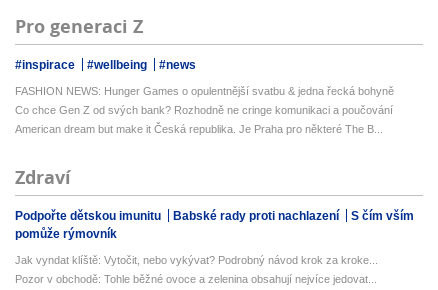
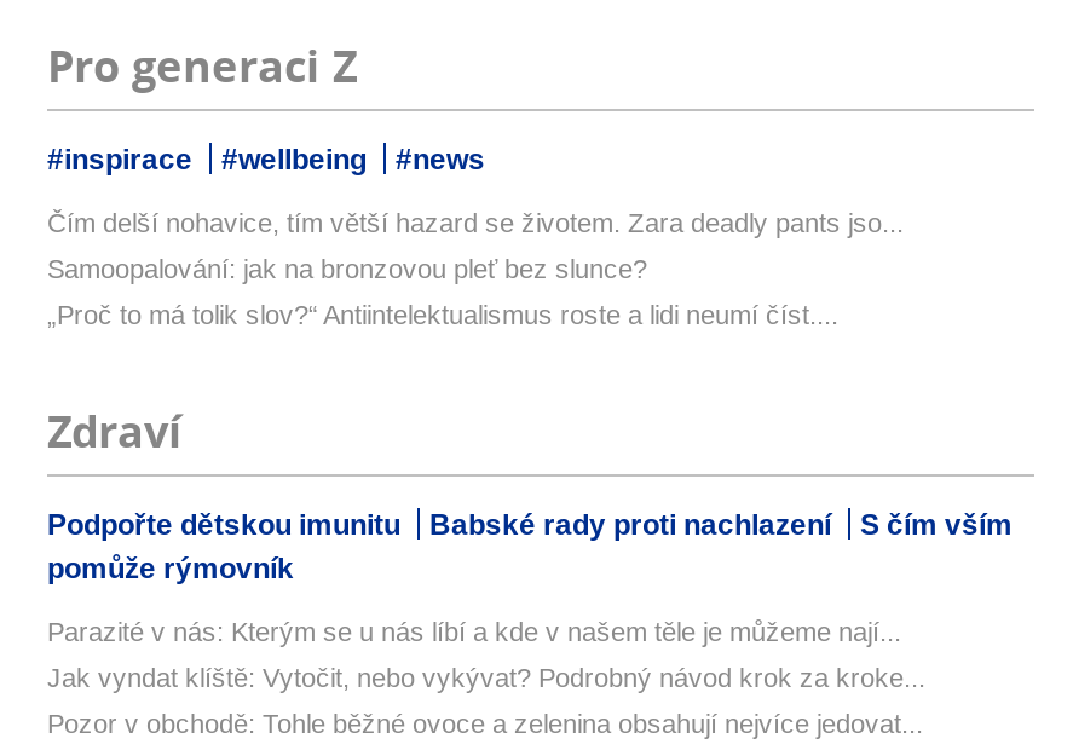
[15,85,394,97] FASHION NEWS: Hunger Games o opulentnější svatbu & jedna řecká bohyně -> [47,209,904,238] Čím delší nohavice, tím větší hazard se životem. Zara deadly pants jso...
[15,104,393,116] Co chce Gen Z od svých bank? Rozhodně ne cringe komunikaci a poučování -> [47,255,647,284] Samoopalování: jak na bronzovou pleť bez slunce?
[15,123,383,135] American dream but make it Česká republika. Je Praha pro některé The B... -> [47,301,838,330] „Proč to má tolik slov?“ Antiintelektualismus roste a lidi neumí číst....
none -> [47,618,901,647] Parazité v nás: Kterým se u nás líbí a kde v našem těle je můžeme nají...

